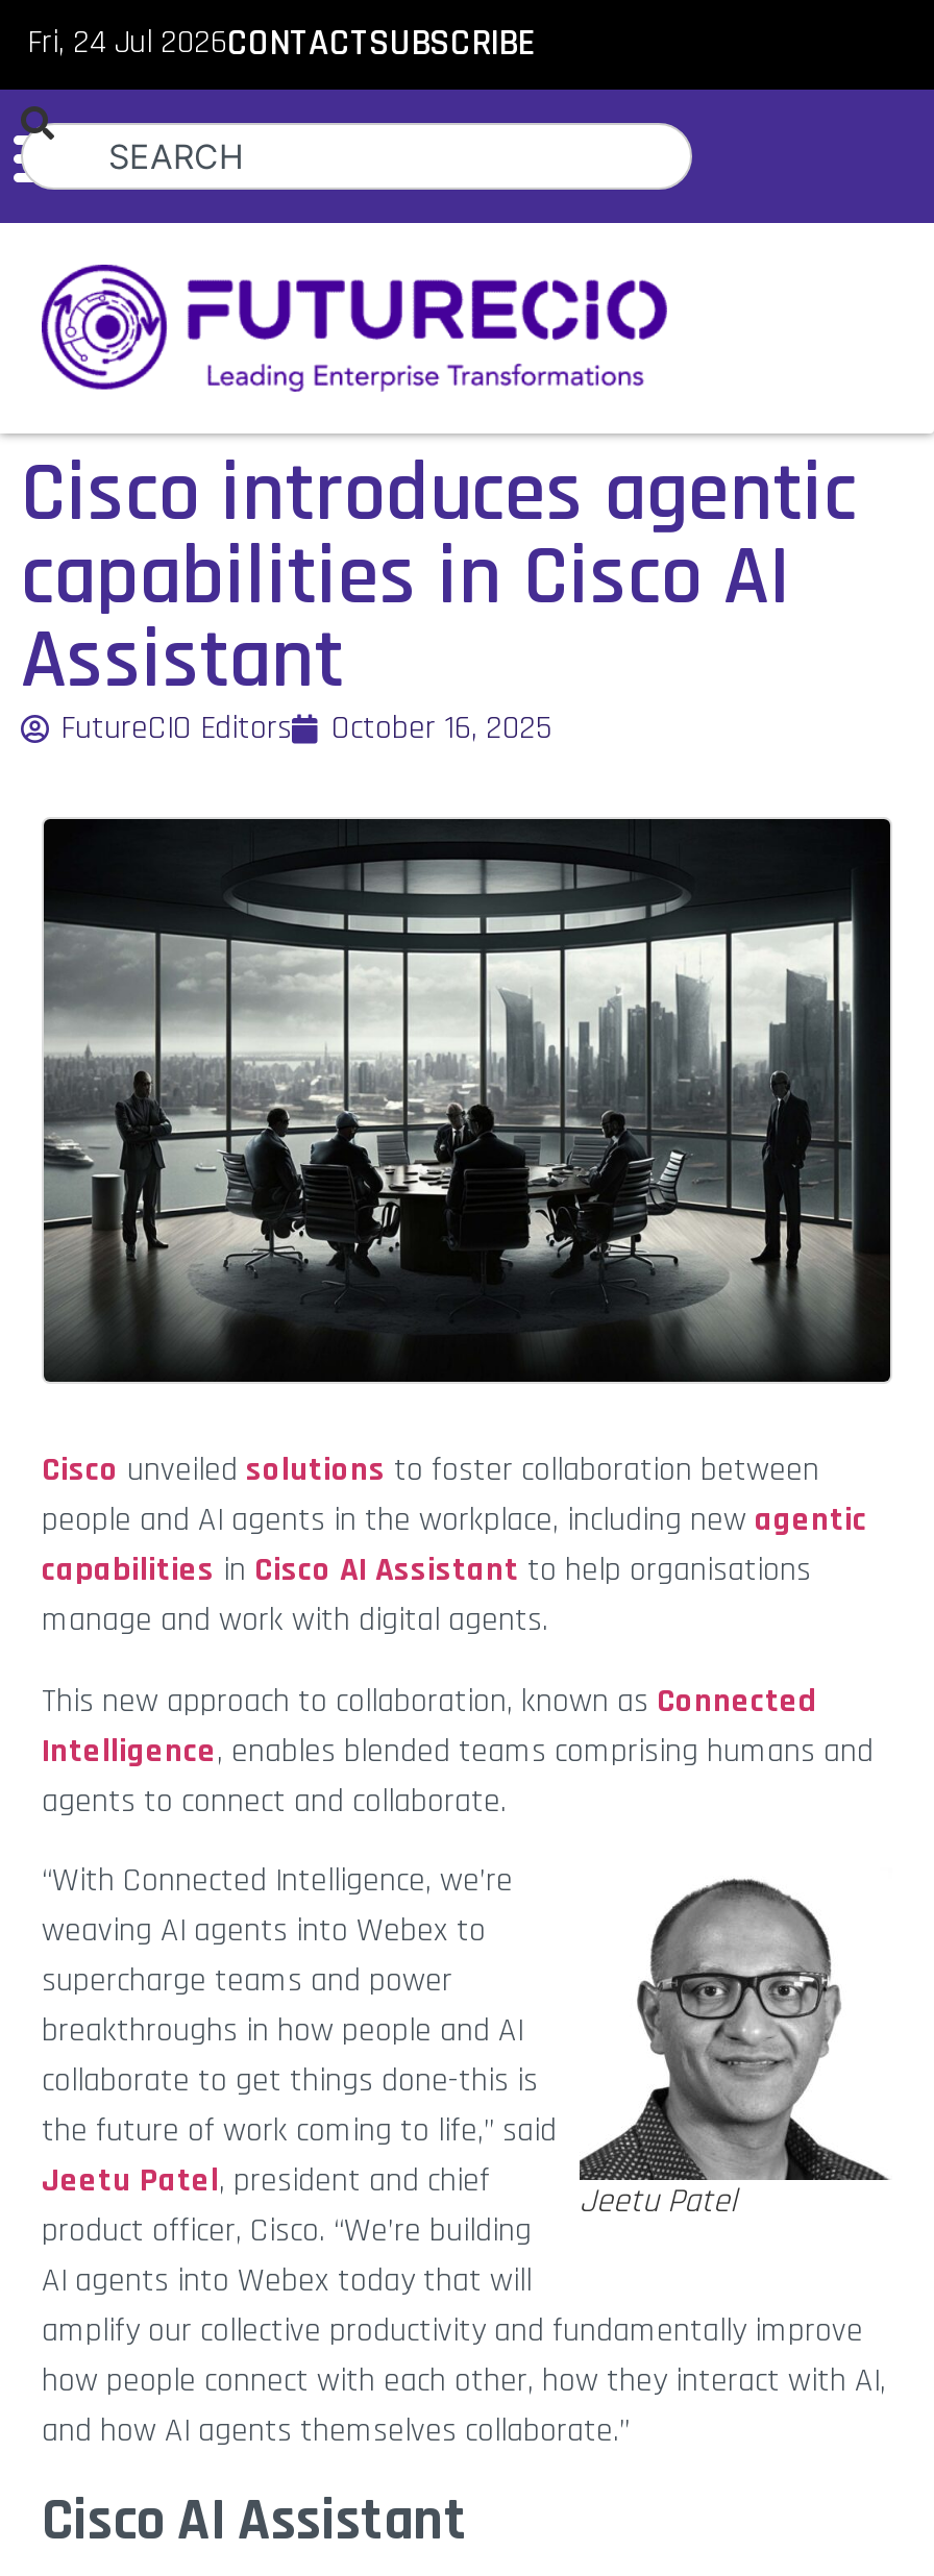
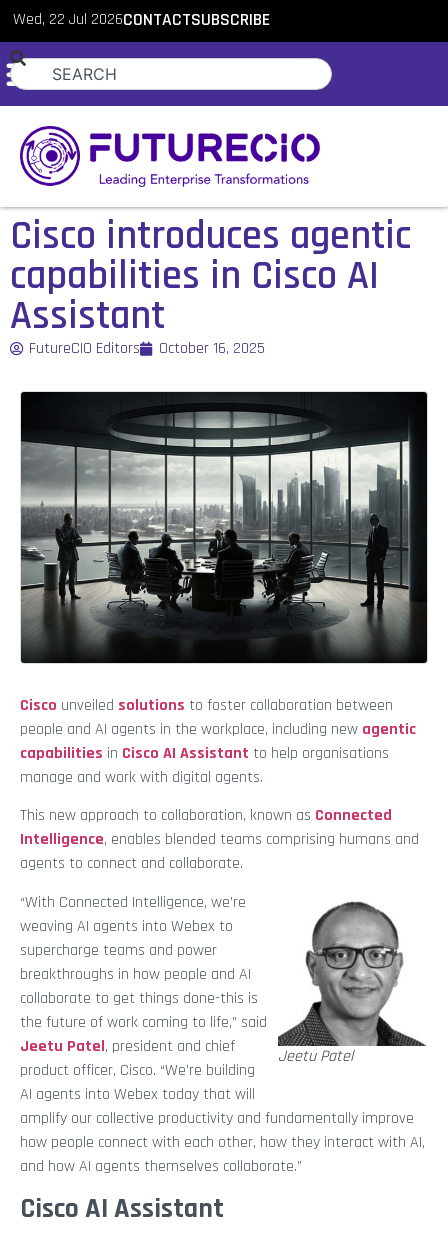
[27,21,534,67] Fri, 24 Jul 2026CONTACTSUBSCRIBE -> [13,9,270,31] Wed, 22 Jul 2026CONTACTSUBSCRIBE

